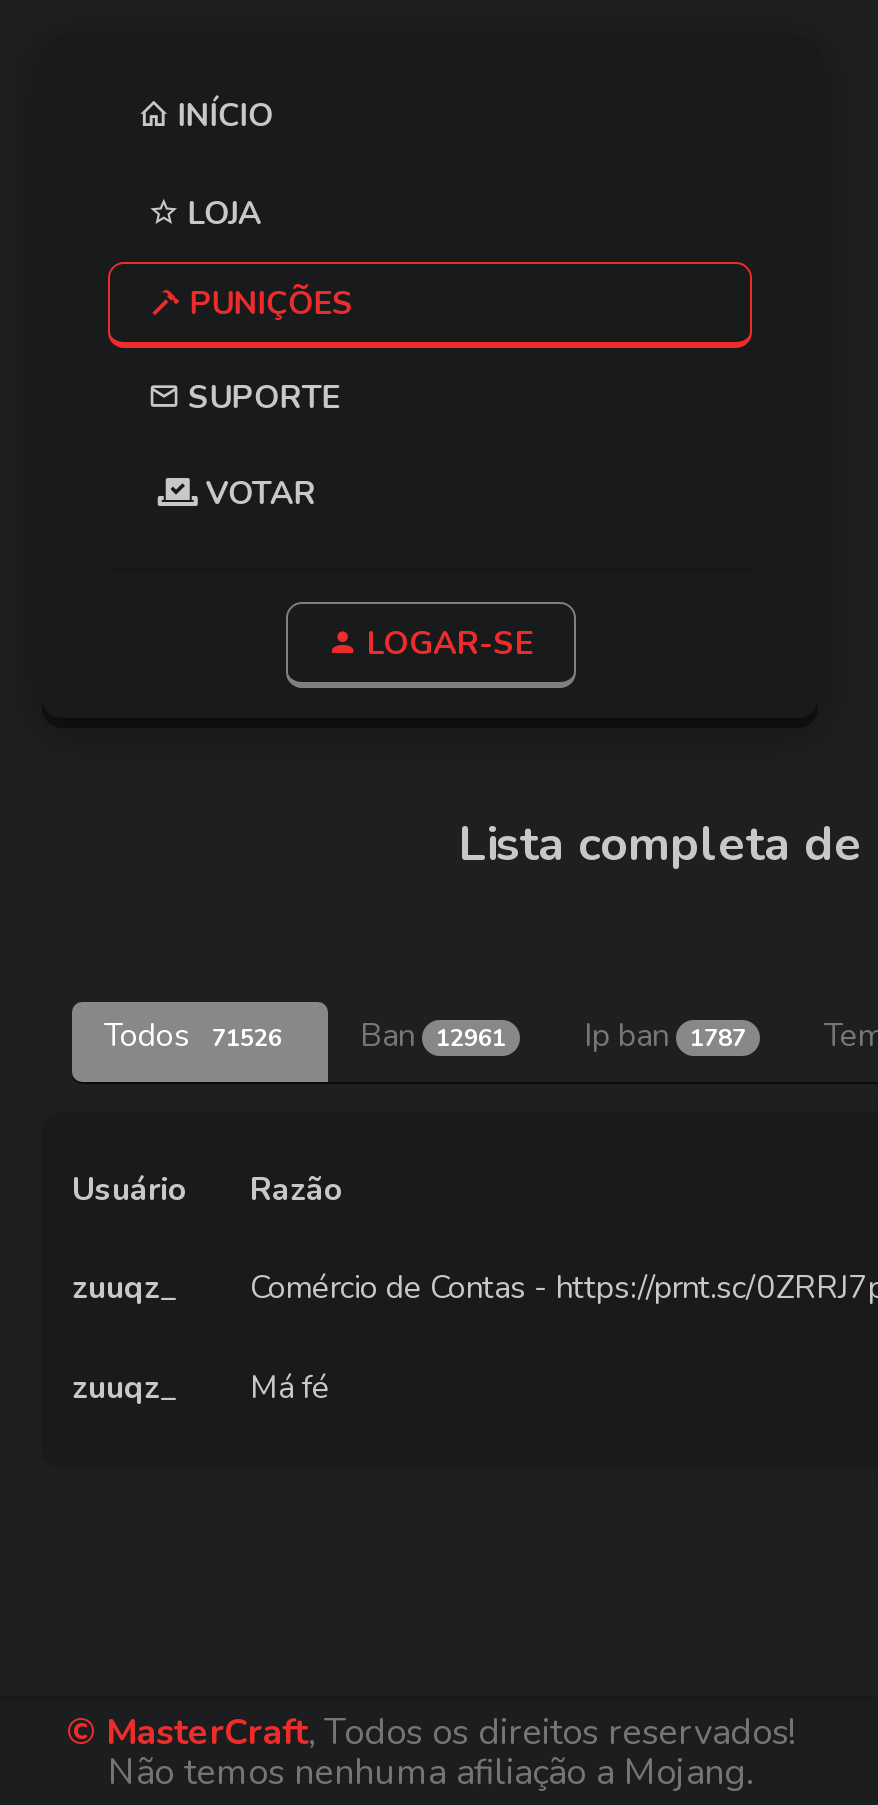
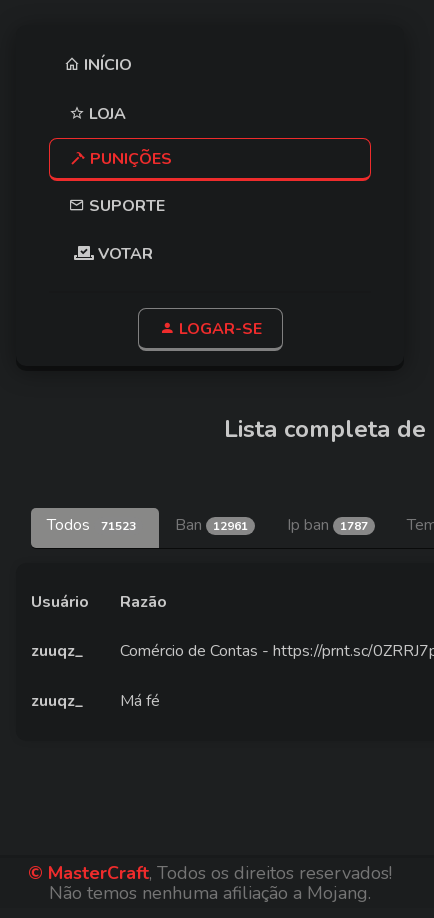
[104,1014,282,1058] Todos 71526 -> [47,514,136,536] Todos 71523

